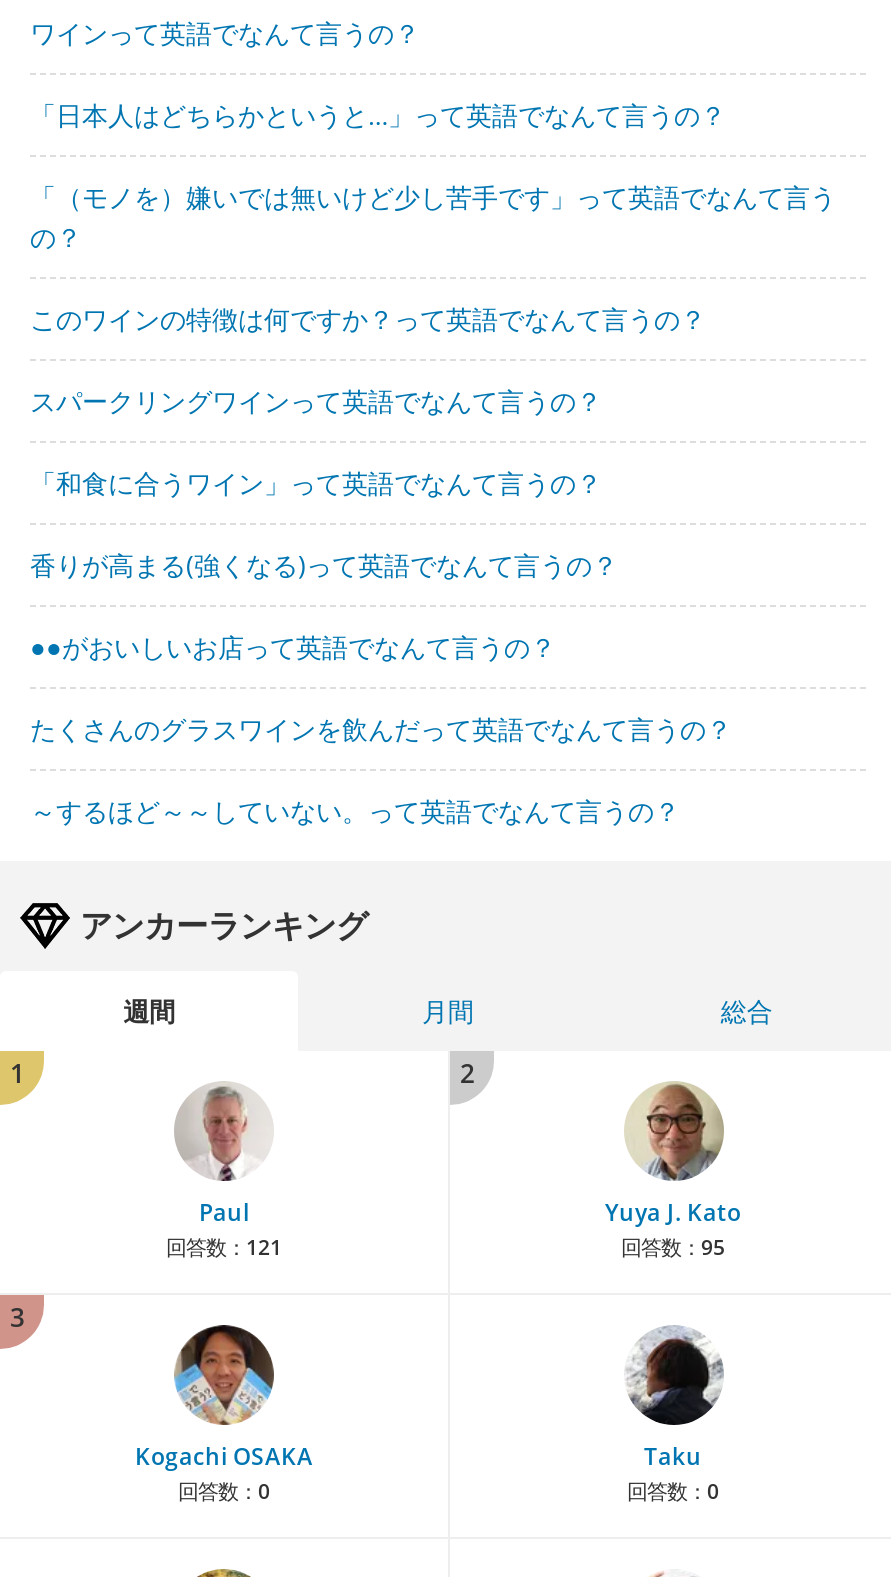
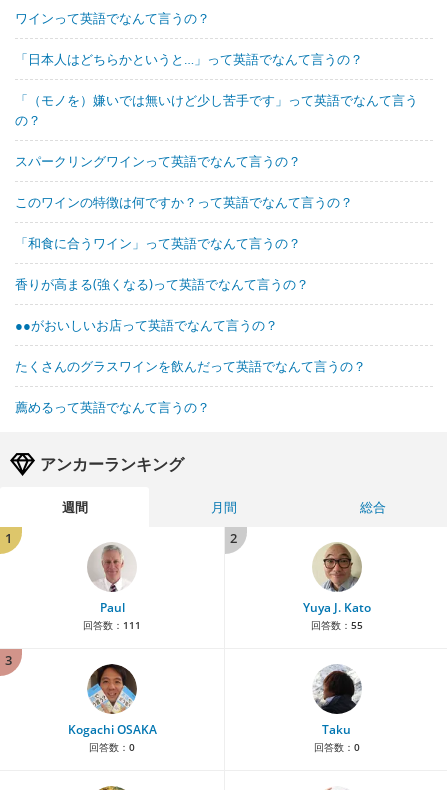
moved [30,300,706,336] -> [15,193,353,211]: このワインの特徴は何ですか？って英語でなんて言うの？
moved [30,382,602,418] -> [15,152,301,170]: スパークリングワインって英語でなんて言うの？
[30,792,680,828] ～するほど～～していない。って英語でなんて言うの？ -> [15,398,210,416] 薦めるって英語でなんて言うの？
[166,1232,282,1260] 回答数：121 -> [83,618,141,632] 回答数：111
[621,1232,725,1260] 回答数：95 -> [310,618,362,632] 回答数：55

